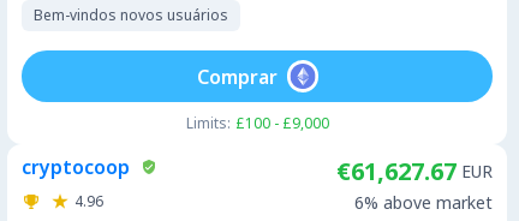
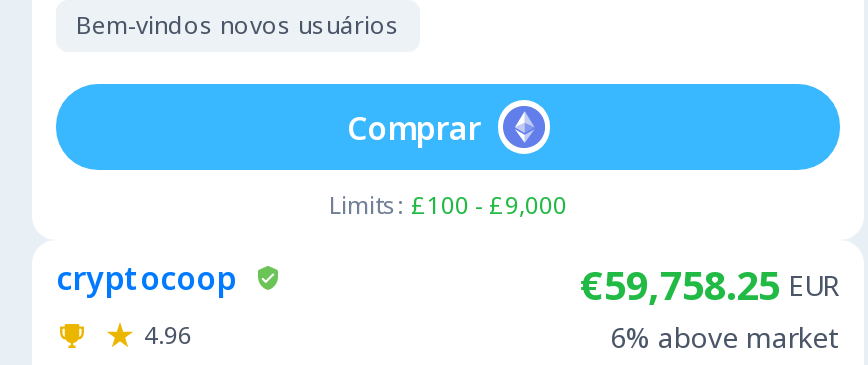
[336,155,493,187] €61,627.67 EUR -> [580,258,840,312] €59,758.25 EUR

